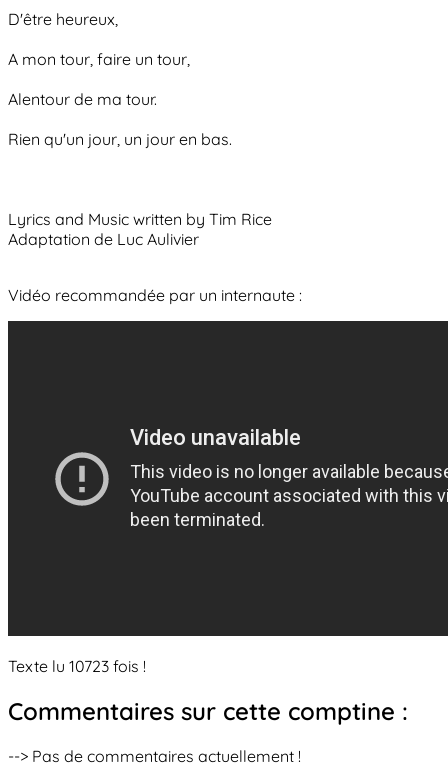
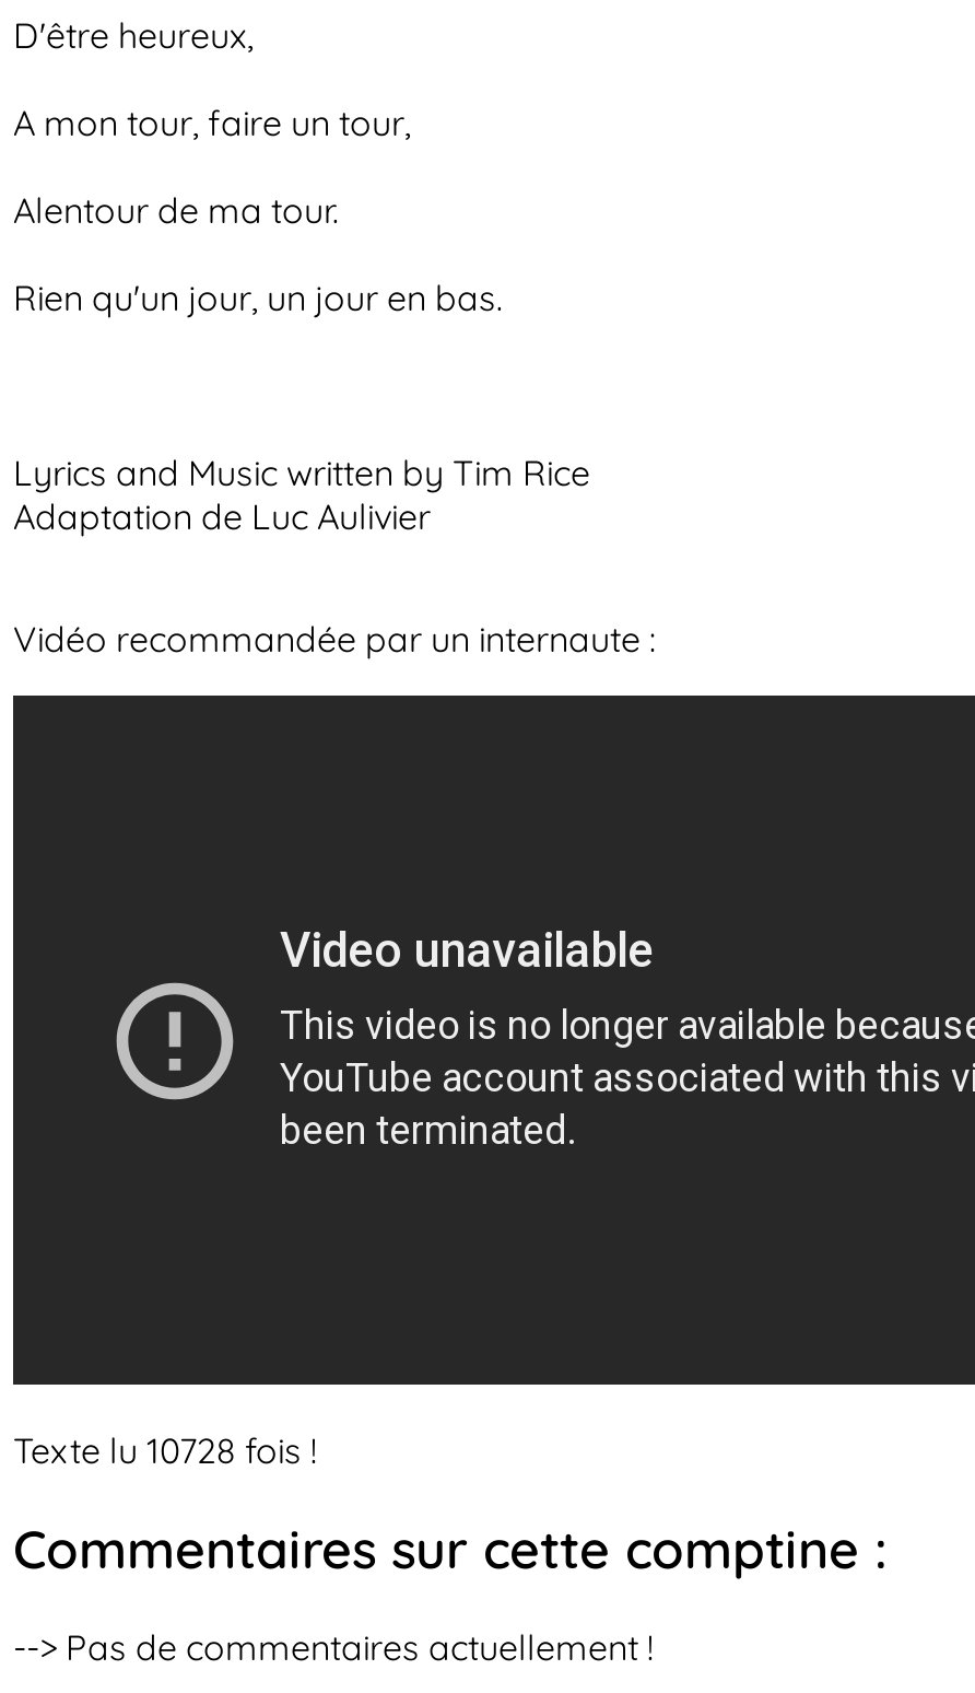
[8,656,146,676] Texte lu 10723 fois ! -> [13,1428,317,1471] Texte lu 10728 fois !

